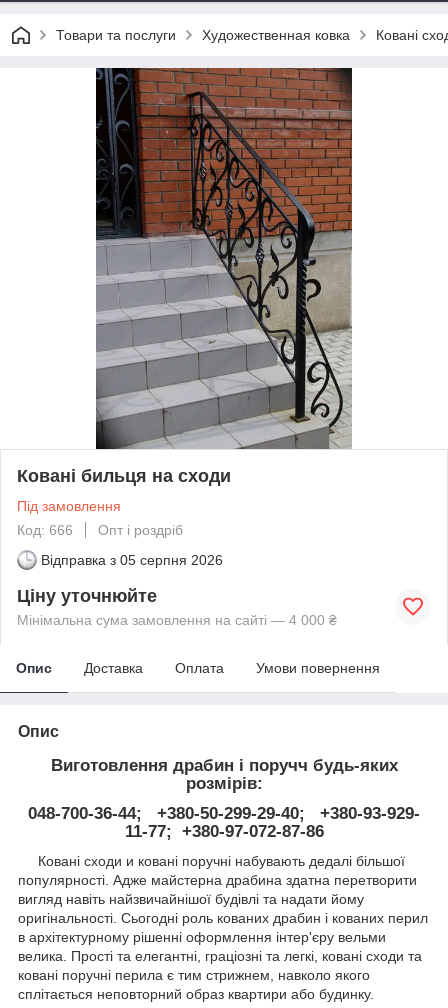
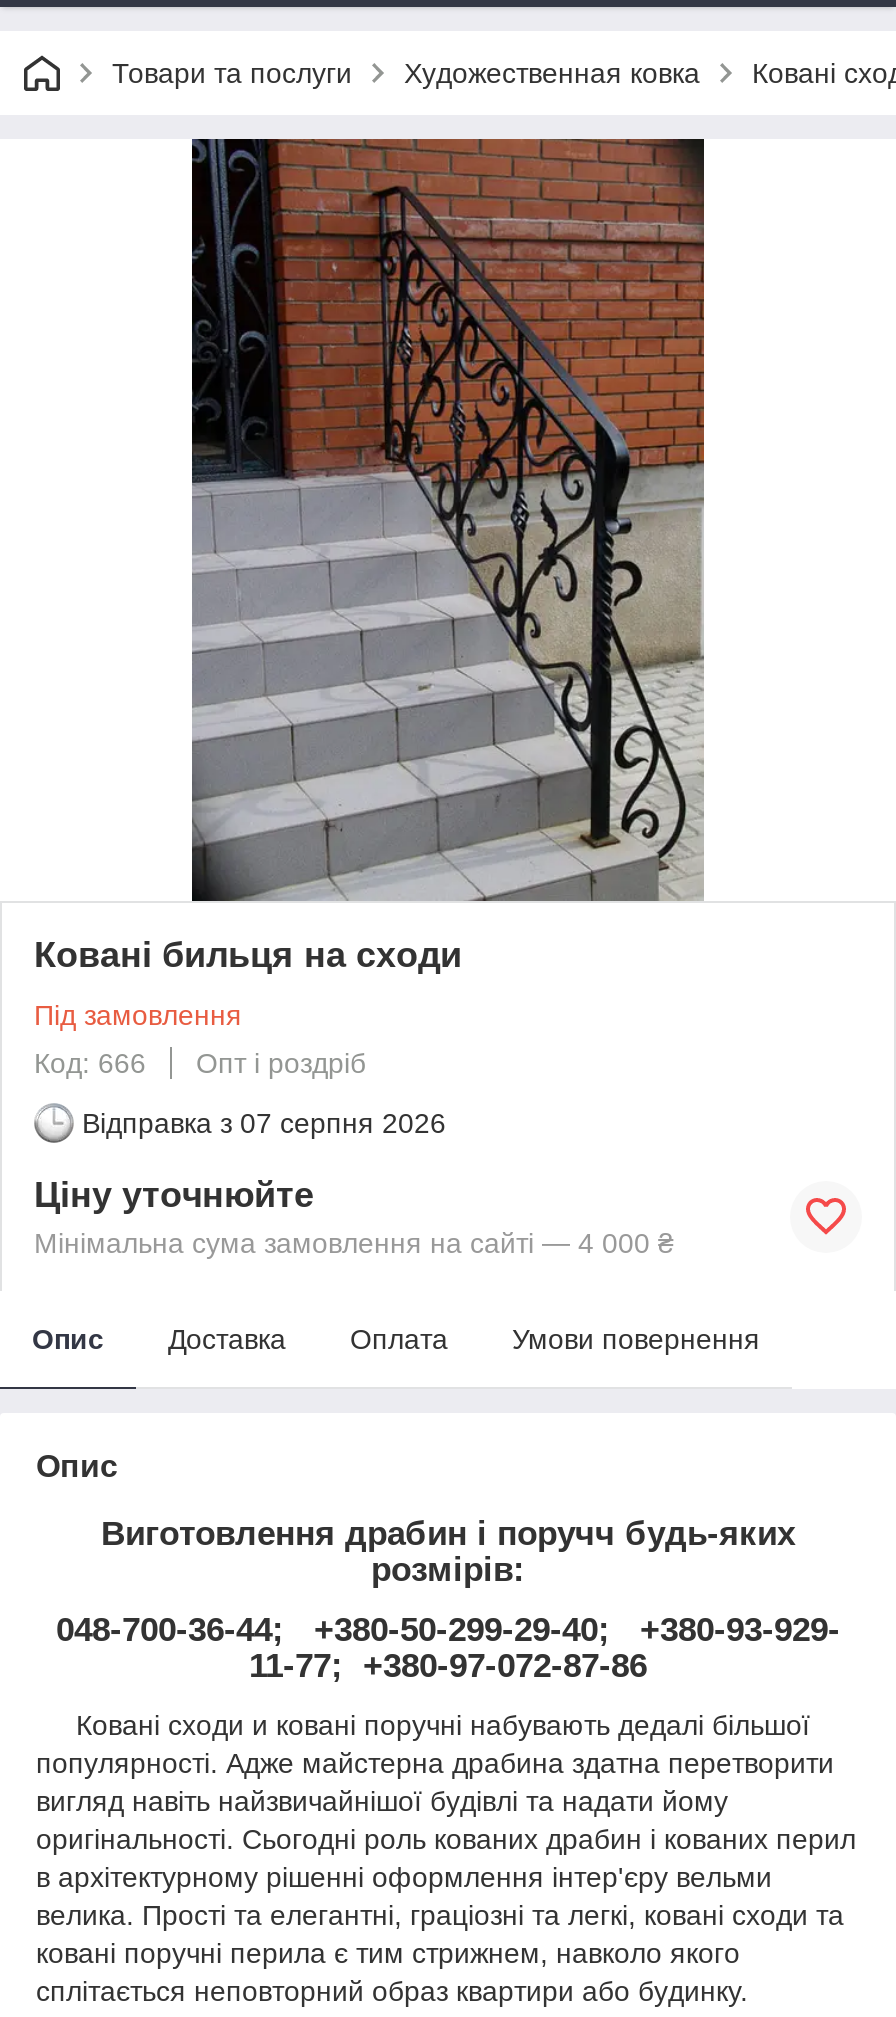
[41,552,223,568] Відправка з 05 серпня 2026 -> [82,1107,446,1139] Відправка з 07 серпня 2026

